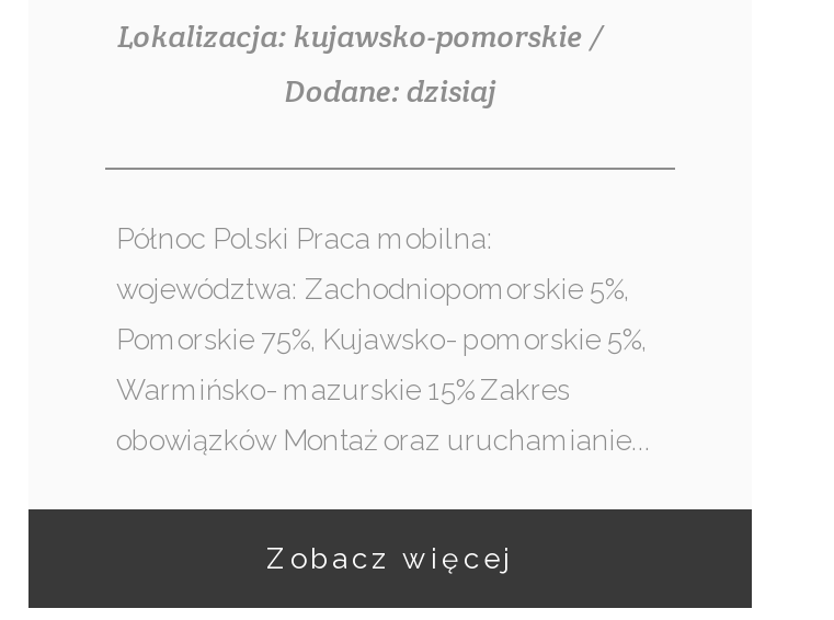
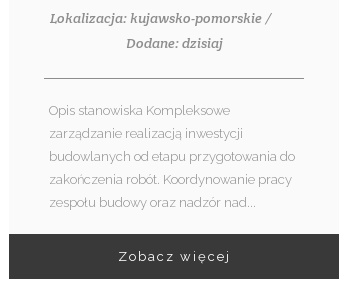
[116,222,493,255] Północ Polski Praca mobilna: -> [49,103,230,118] Opis stanowiska Kompleksowe
[116,272,629,305] województwa: Zachodniopomorskie 5%, -> [49,126,243,141] zarządzanie realizacją inwestycji
[116,322,647,355] Pomorskie 75%, Kujawsko- pomorskie 5%, -> [49,149,295,164] budowlanych od etapu przygotowania do
[116,373,570,406] Warmińsko- mazurskie 15% Zakres -> [49,172,292,187] zakończenia robót. Koordynowanie pracy
[116,423,651,456] obowiązków Montaż oraz uruchamianie... -> [49,195,256,210] zespołu budowy oraz nadzór nad...

